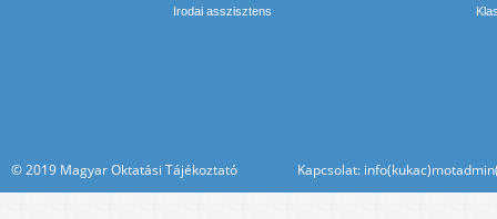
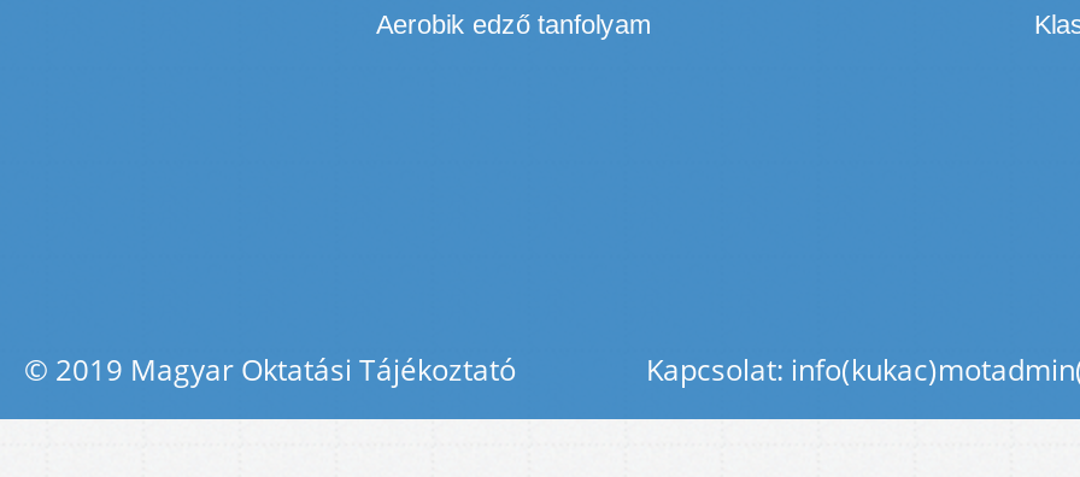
[173,4,272,17] Irodai asszisztens -> [376,9,651,38] Aerobik edző tanfolyam

